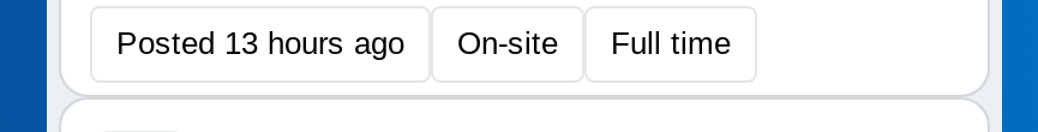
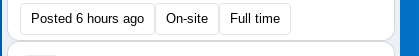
[116,24,404,60] Posted 13 hours ago -> [31,11,144,26] Posted 6 hours ago

